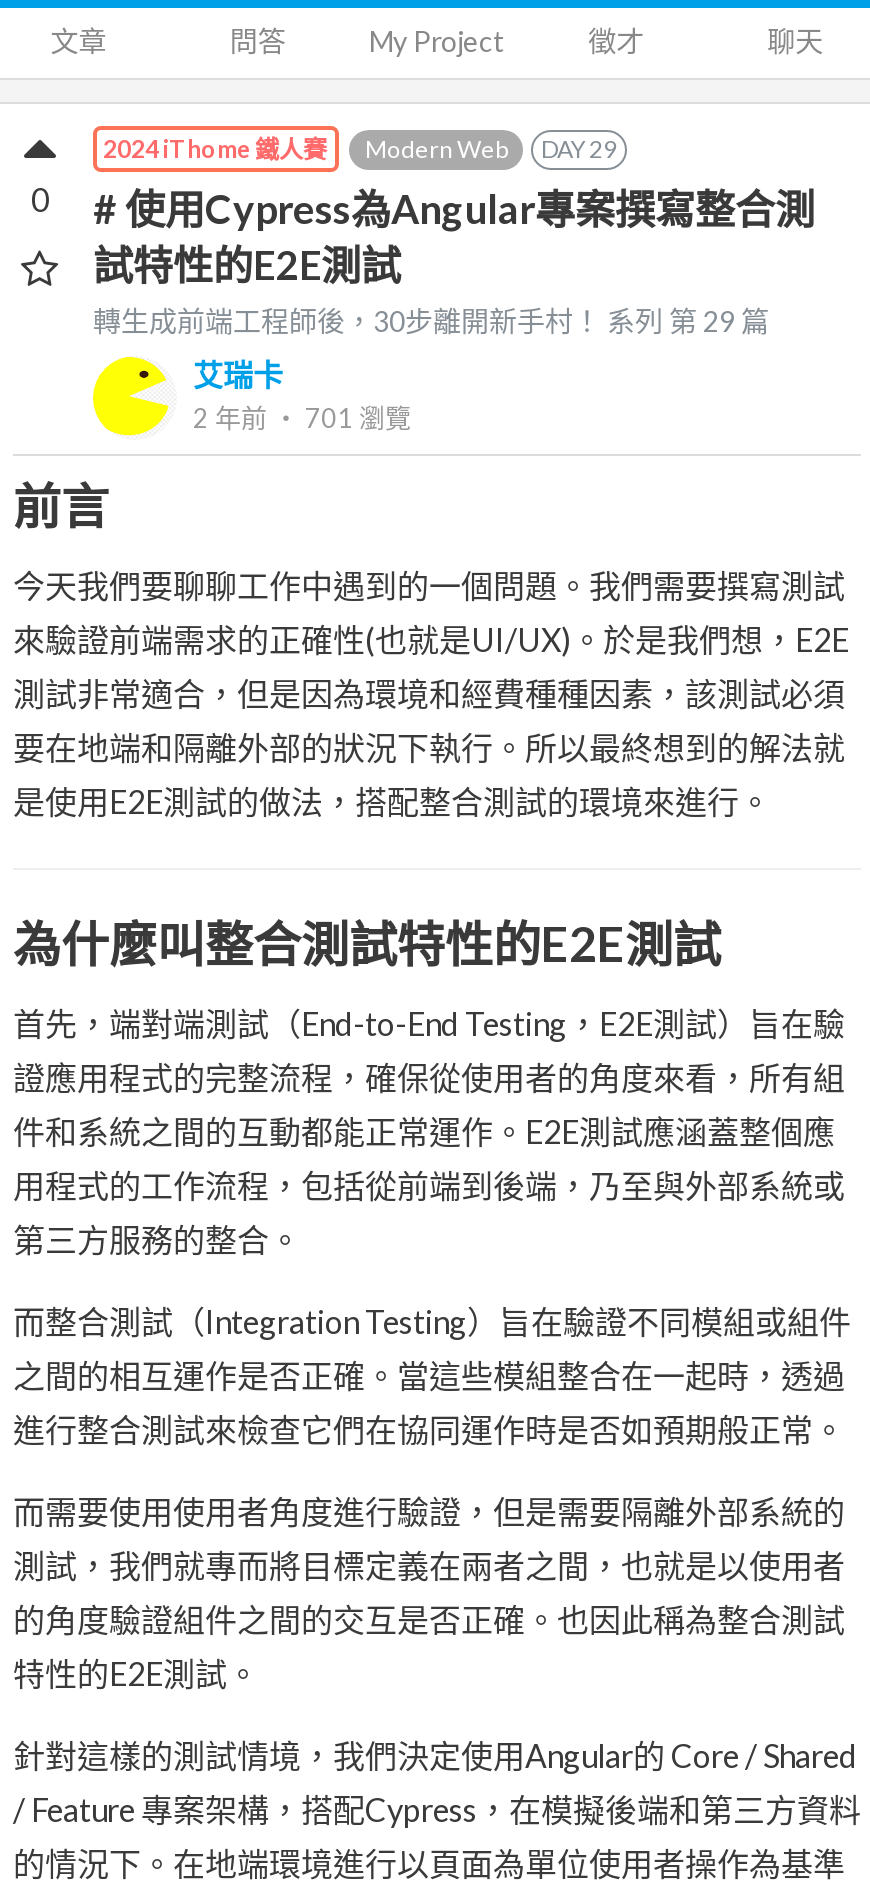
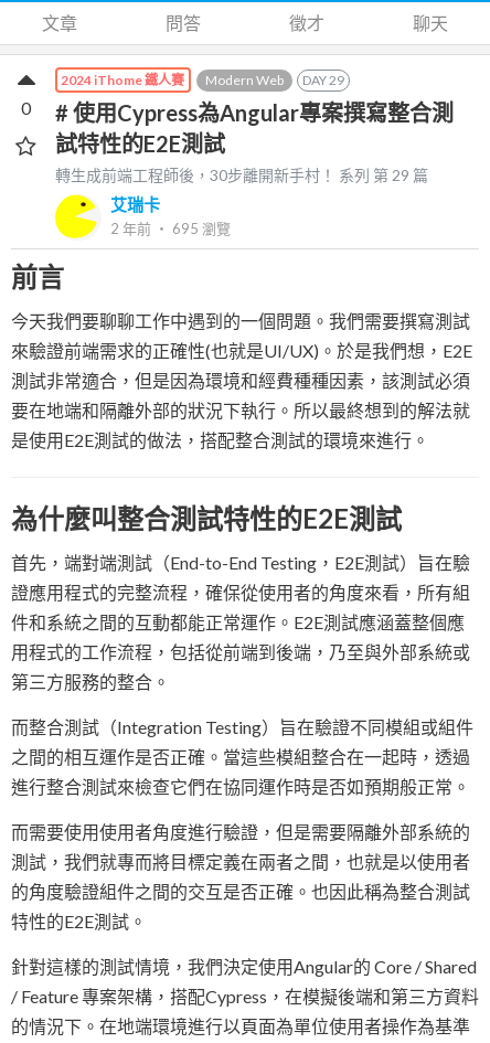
[369,24,505,58] My Project -> none
[193,403,411,435] 2 年前‧ 701瀏覽 -> [110,220,231,238] 2 年前‧ 695瀏覽

